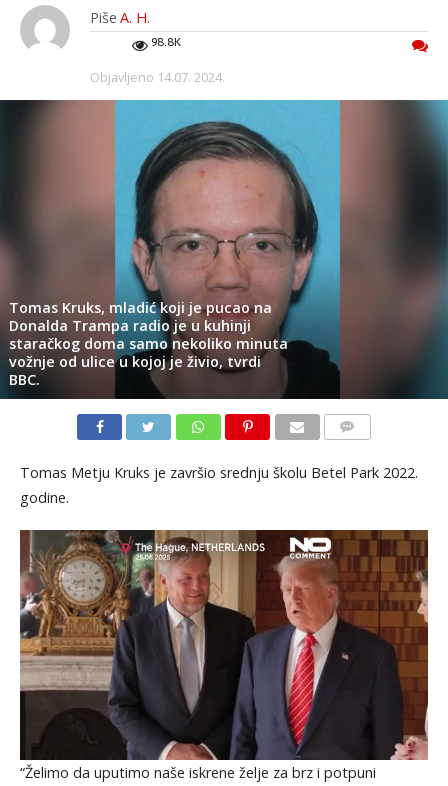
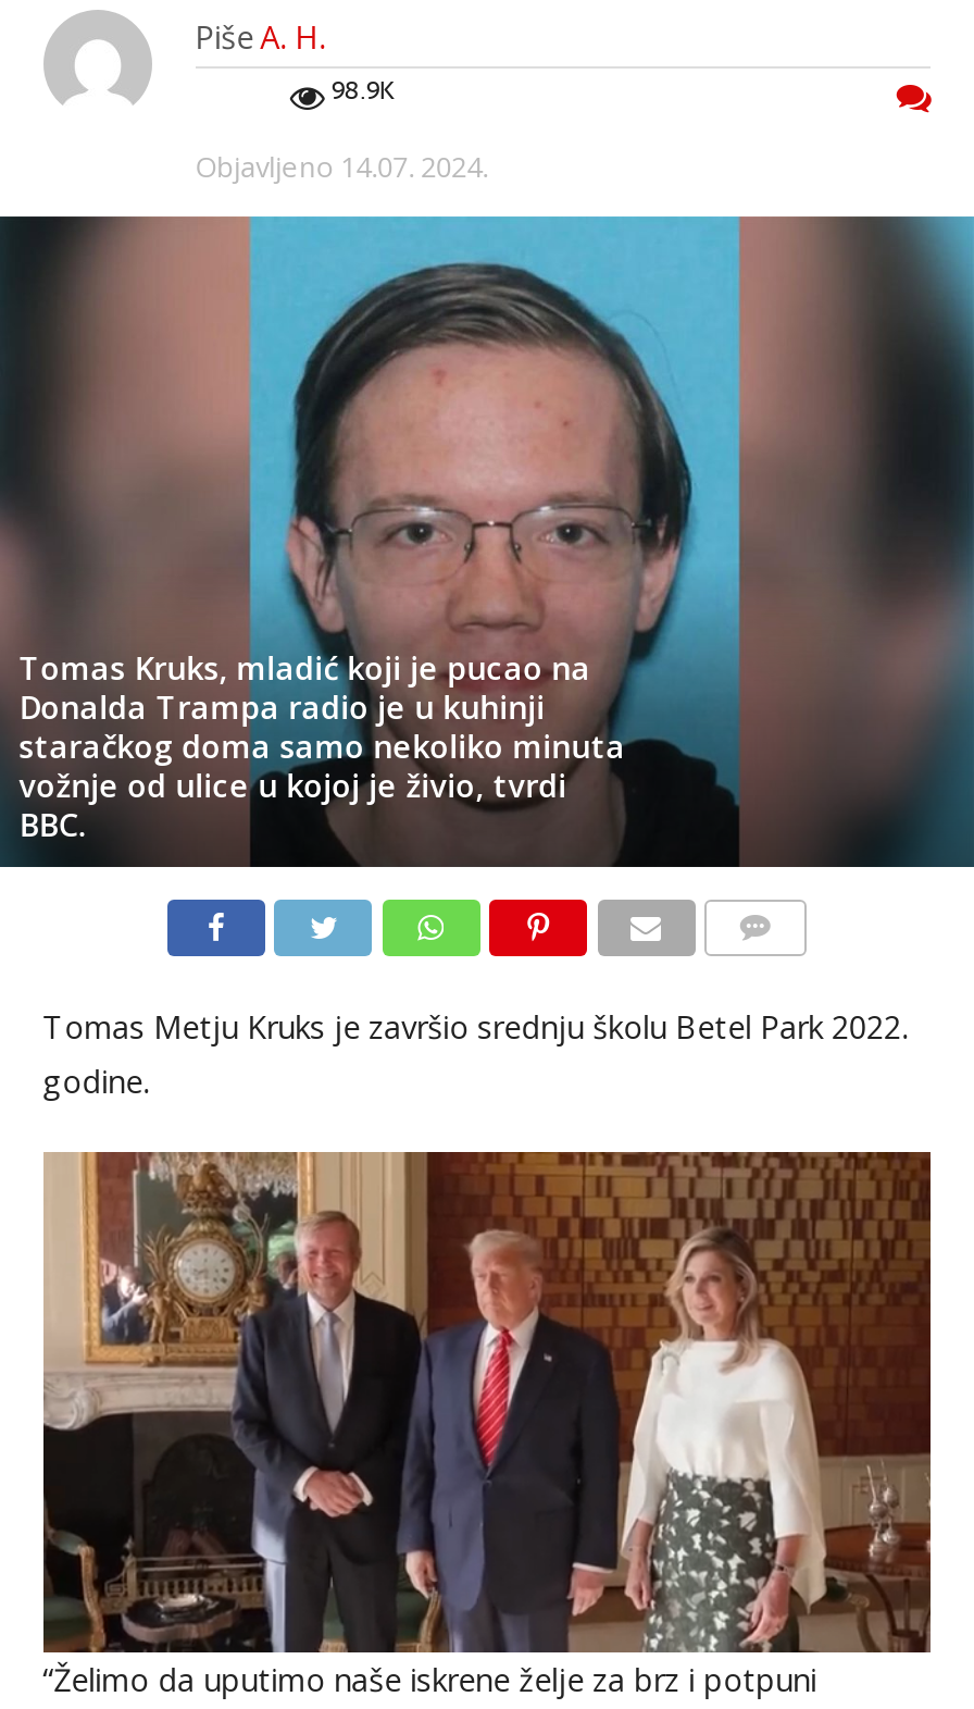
[151,33,181,51] 98.8K -> [331,71,394,110] 98.9K
[20,529,429,760] [image] -> [43,1150,931,1652] [image]

